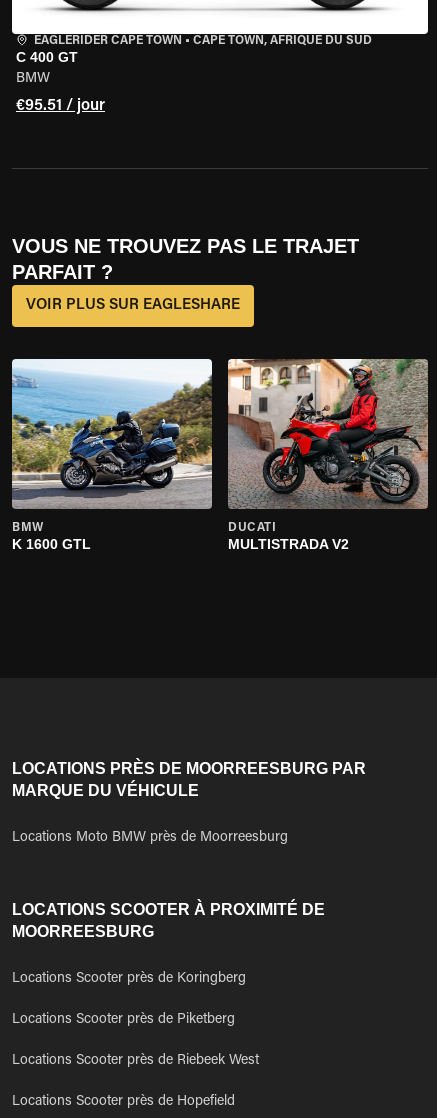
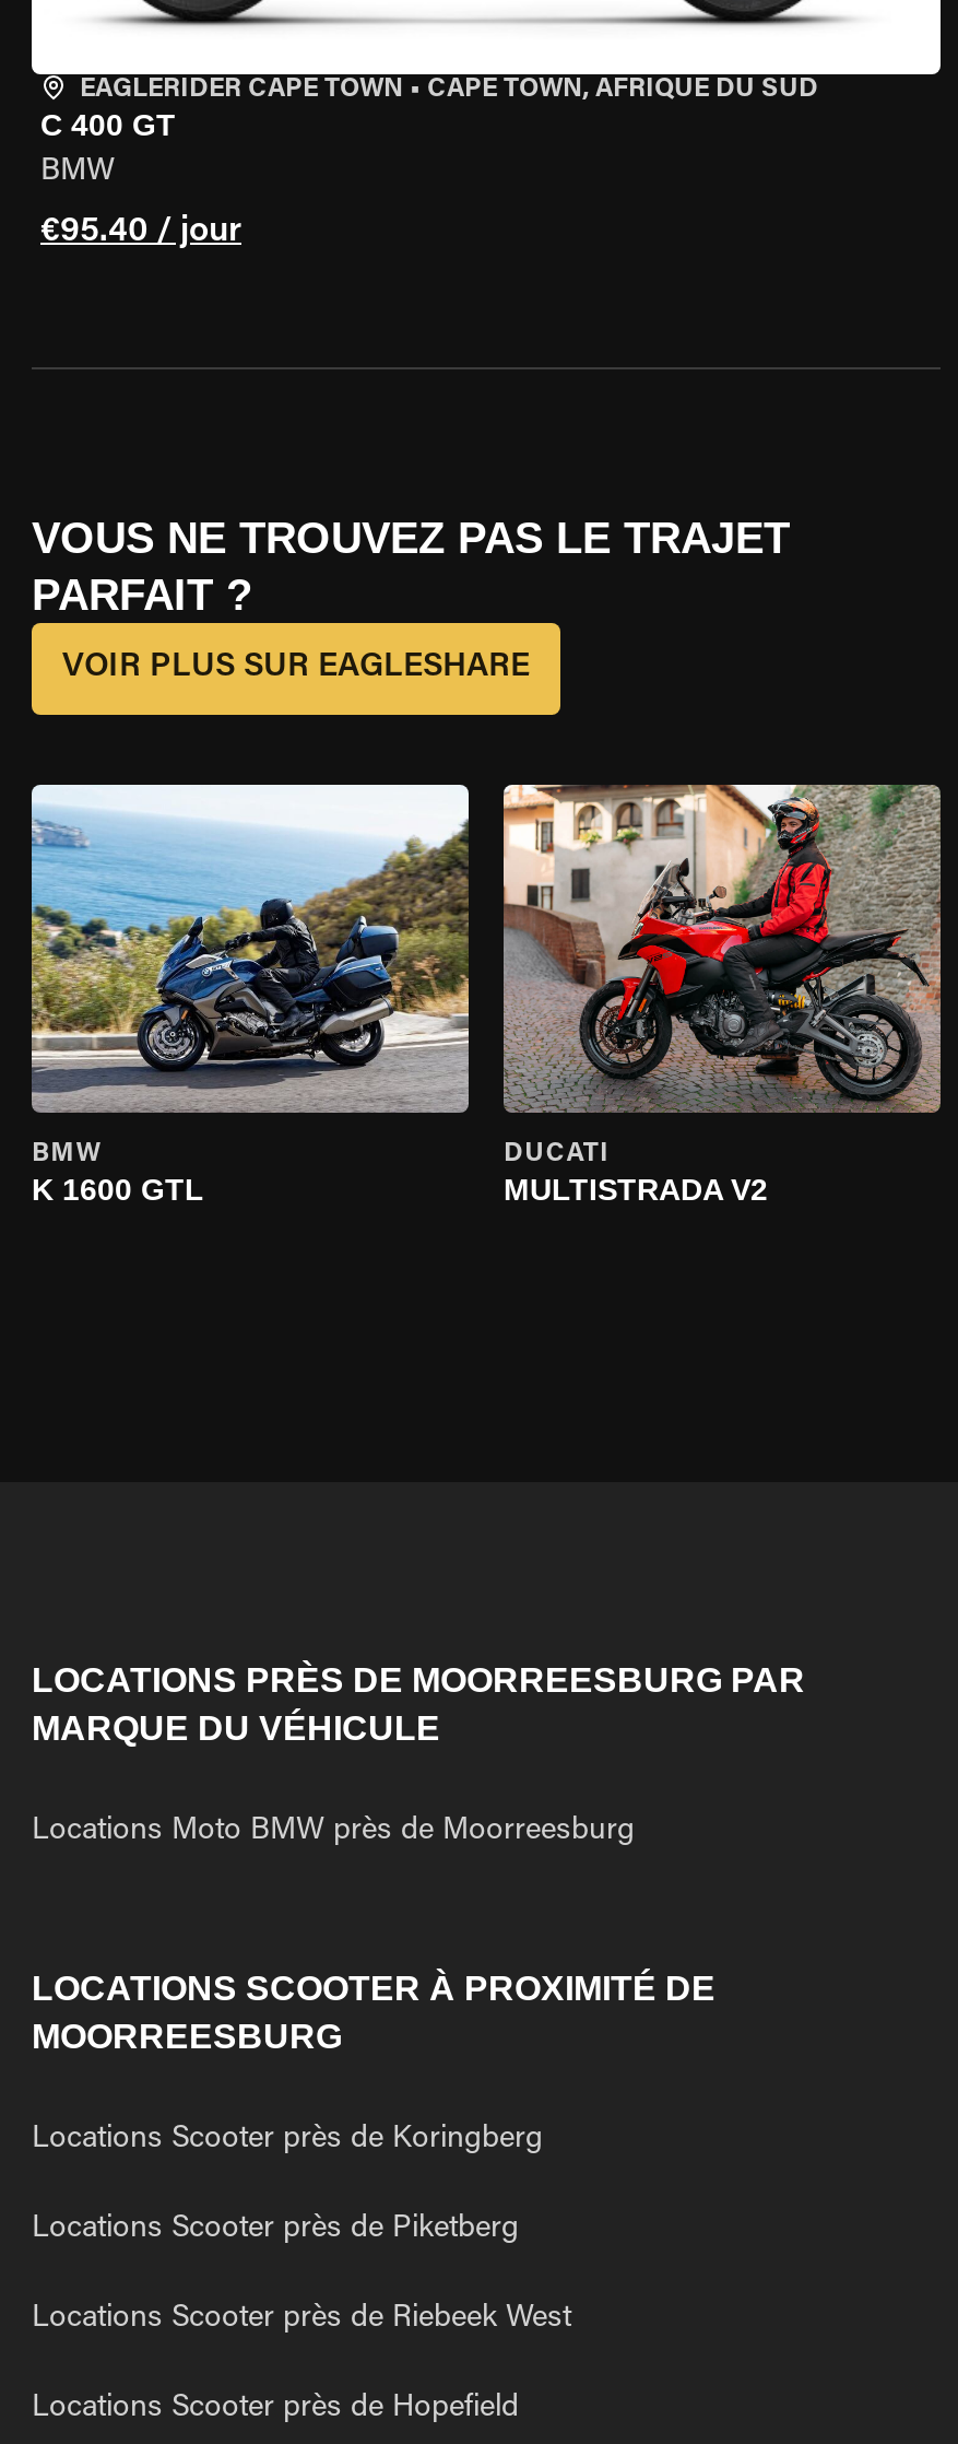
[16,98,105,114] €95.51 / jour -> [40,214,241,249] €95.40 / jour

